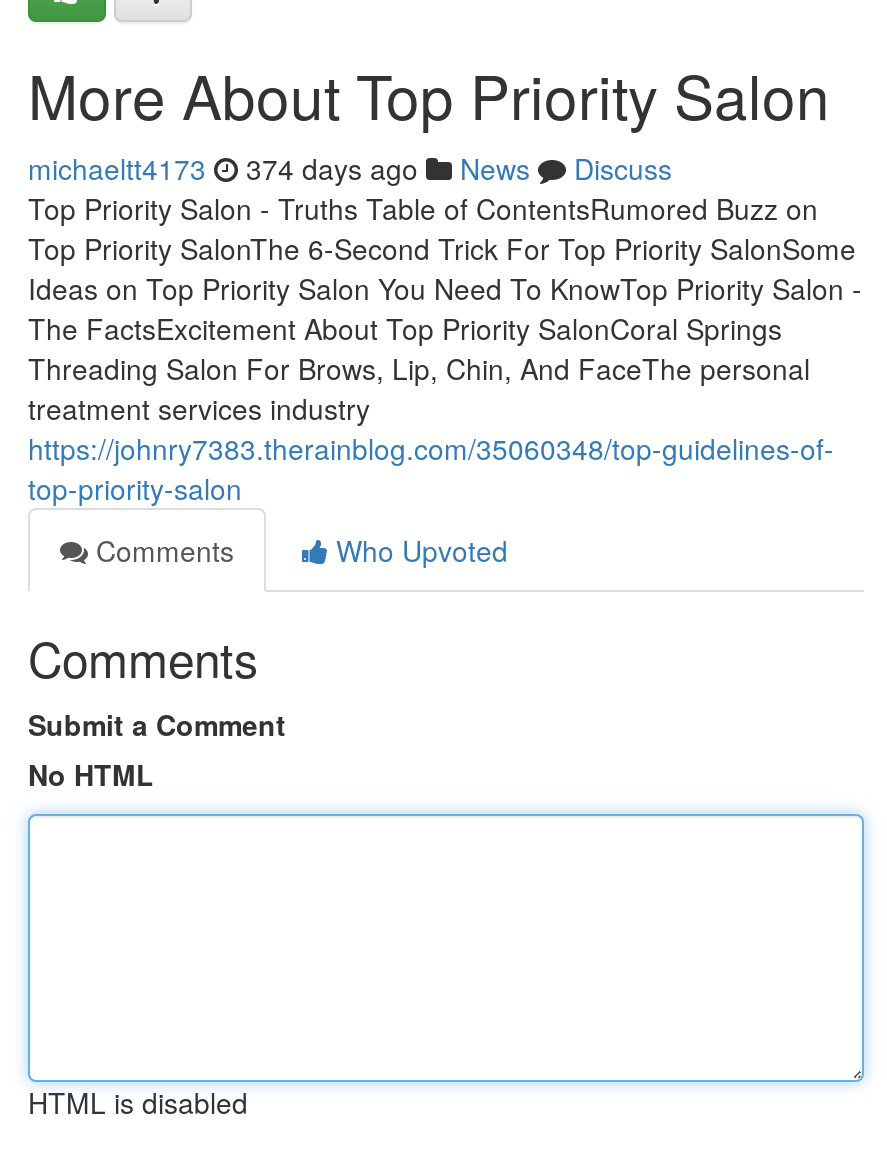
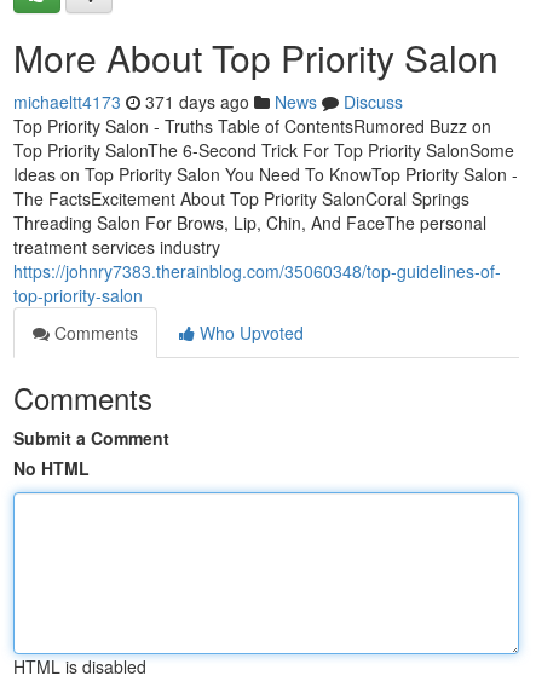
[28,148,672,188] michaeltt4173 374 days ago News Discuss -> [13,89,403,114] michaeltt4173 371 days ago News Discuss

